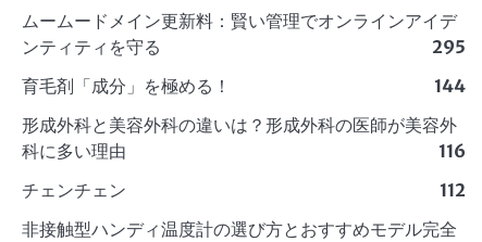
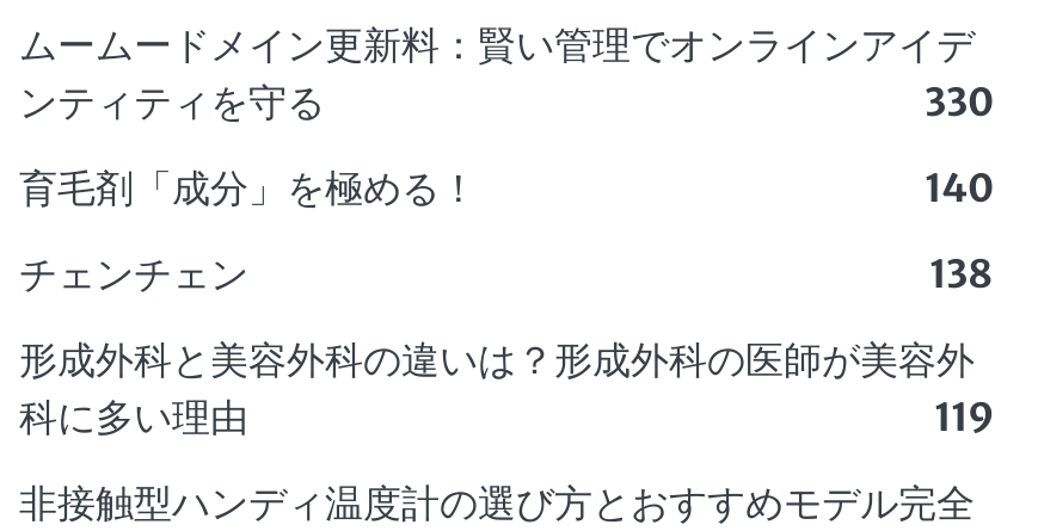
[432,36,466,58] 295 -> [925,78,994,125] 330
[434,75,466,97] 144 -> [925,163,994,297] 140 | 138
moved [22,114,457,162] -> [19,335,975,440]: 形成外科と美容外科の違いは？形成外科の医師が美容外 | 科に多い理由
[438,140,466,201] 116 | 112 -> [934,393,994,440] 119
moved [22,179,126,201] -> [19,249,248,297]: チェンチェン

